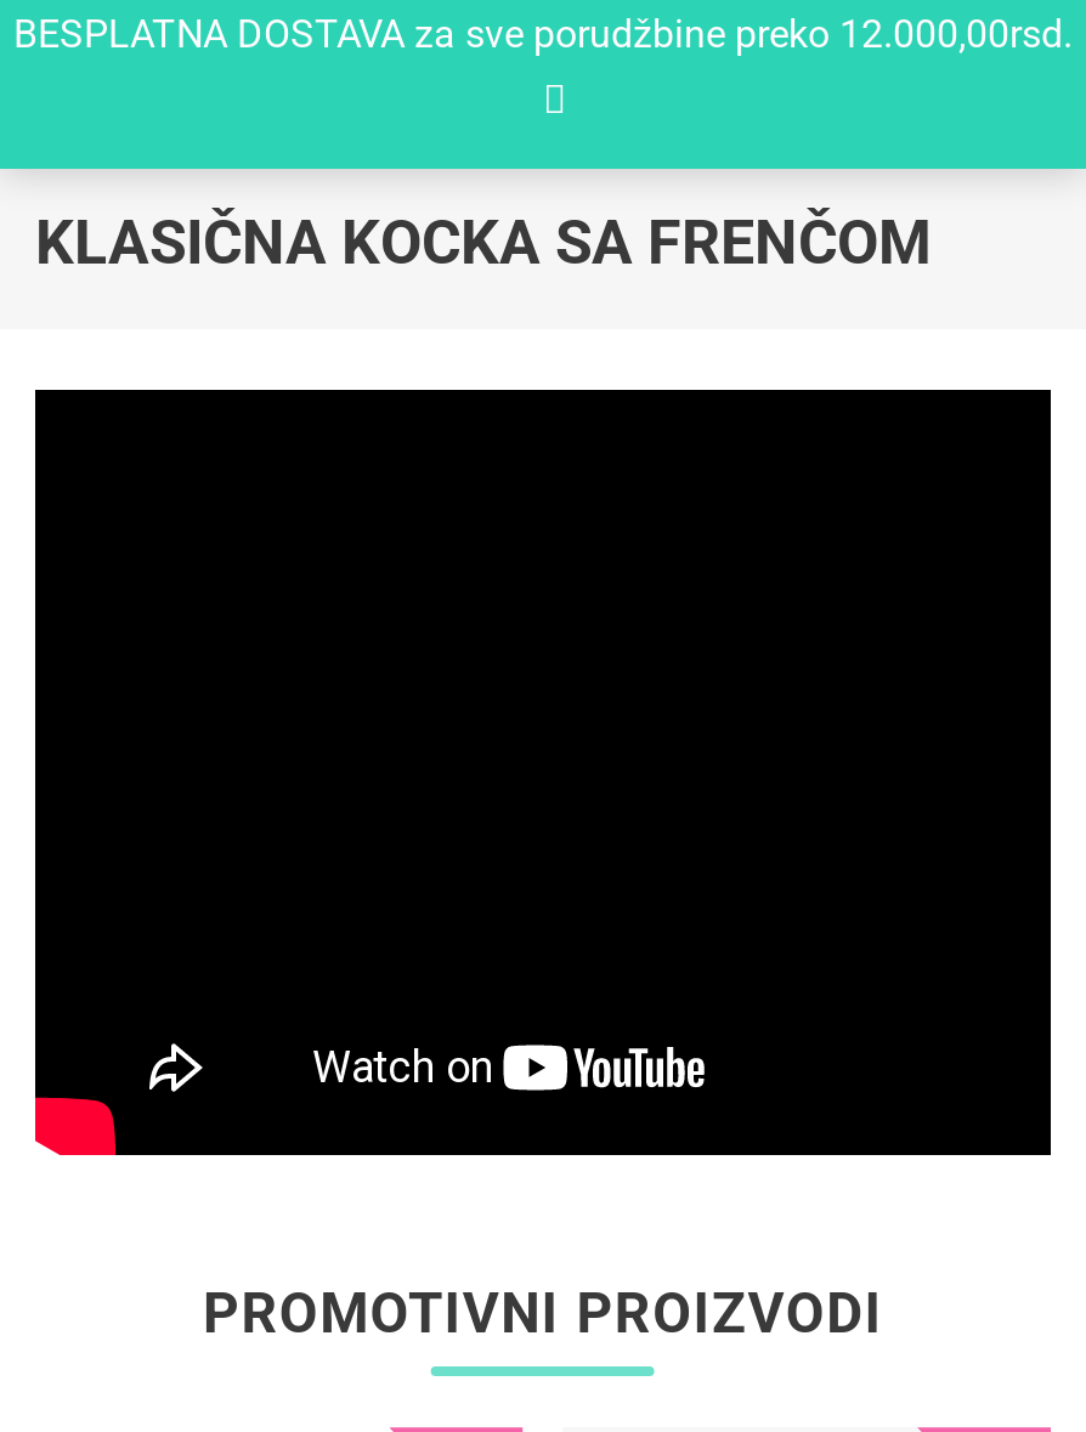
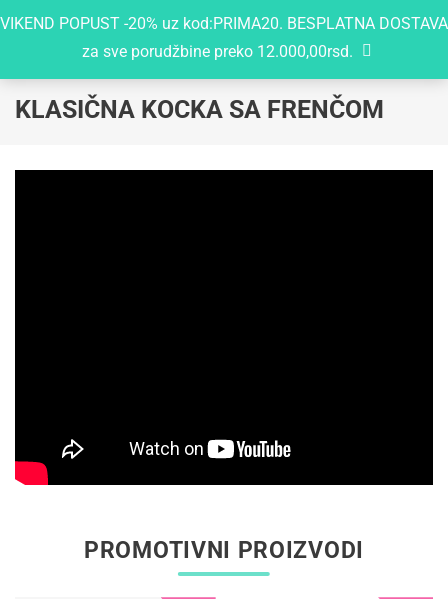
[13,11,1073,57] BESPLATNA DOSTAVA za sve porudžbine preko 12.000,00rsd. -> [0,14,448,61] VIKEND POPUST -20% uz kod:PRIMA20. BESPLATNA DOSTAVA | za sve porudžbine preko 12.000,00rsd.

